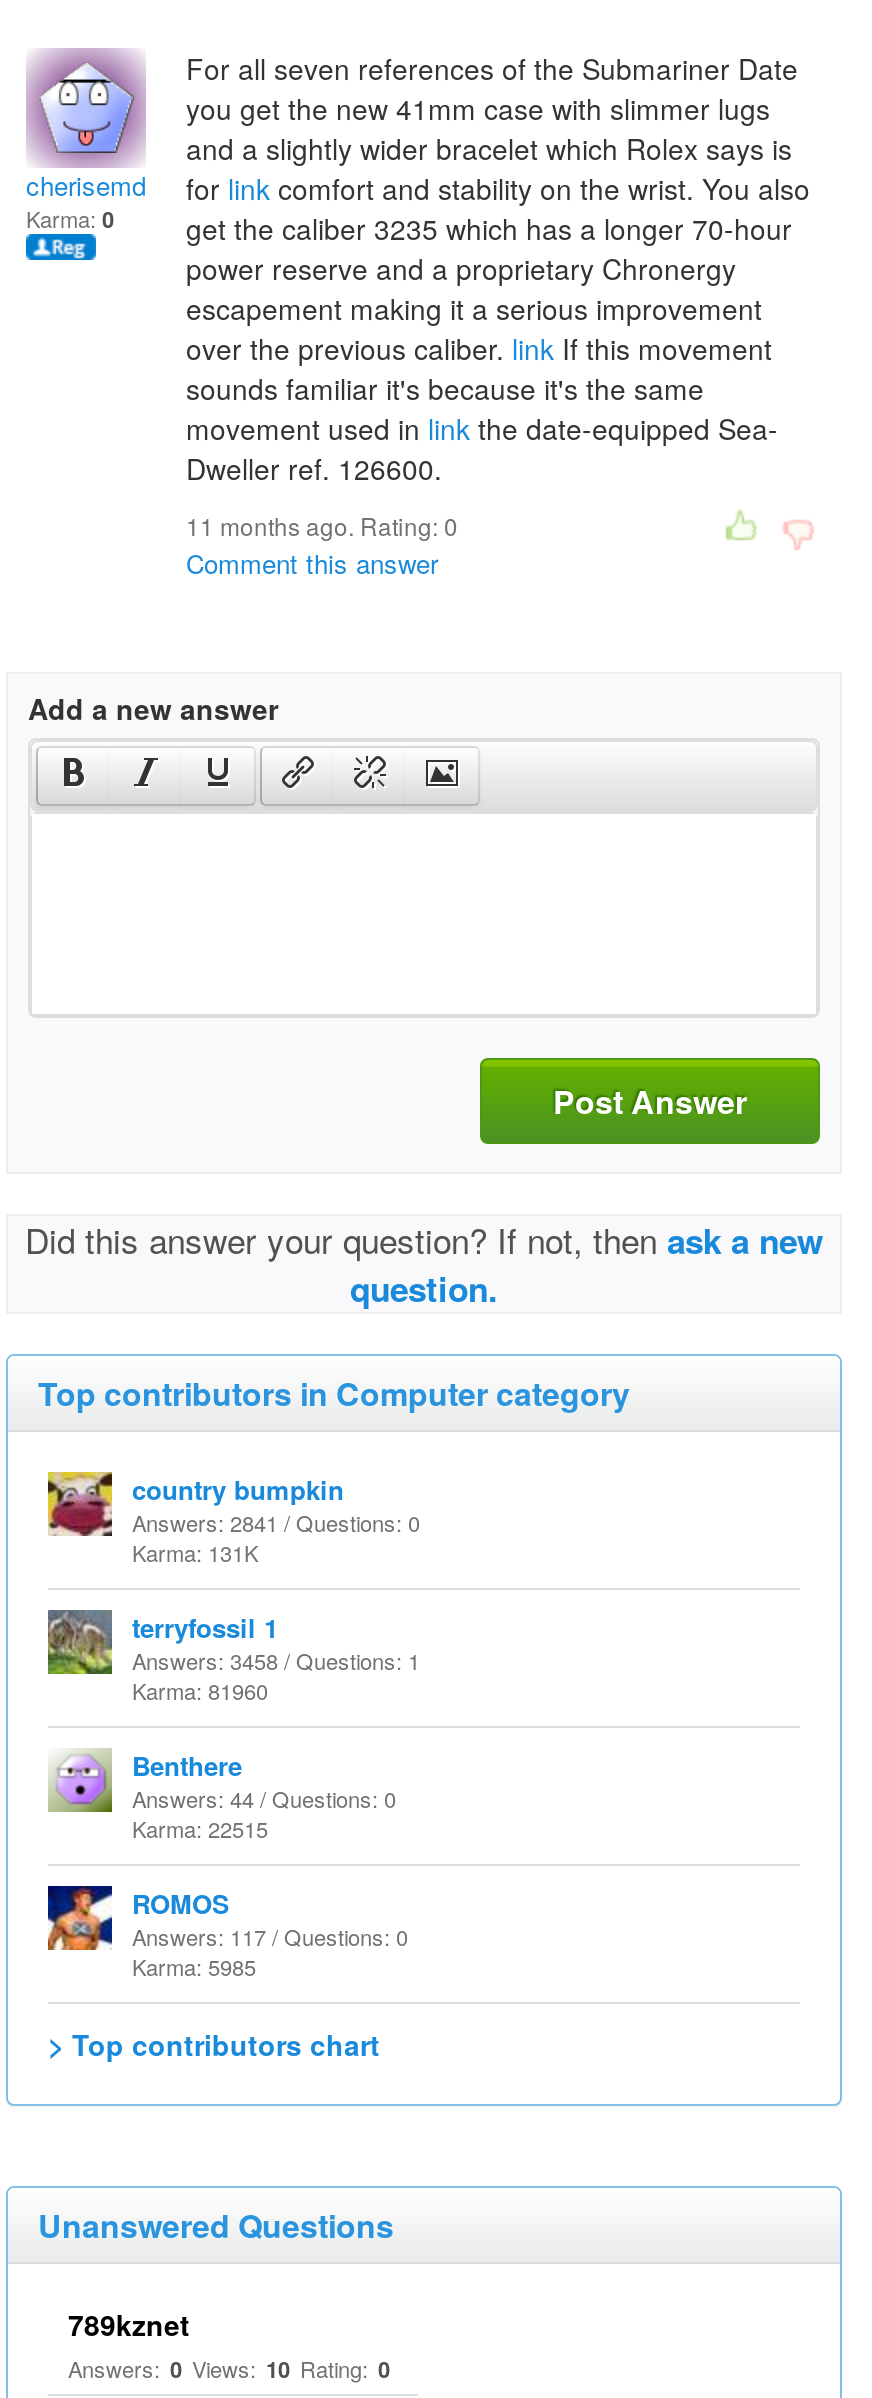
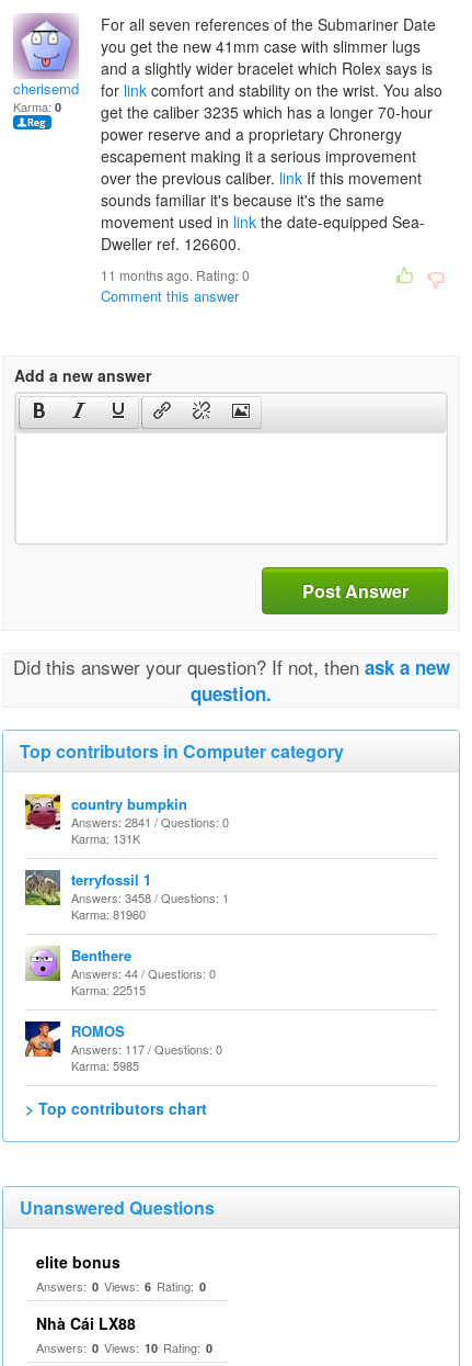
[68,2304,190,2344] 789kznet -> [36,1251,206,1334] elite bonus | Answers: 0 Views: 6 Rating: 0 | Nhà Cái LX88

